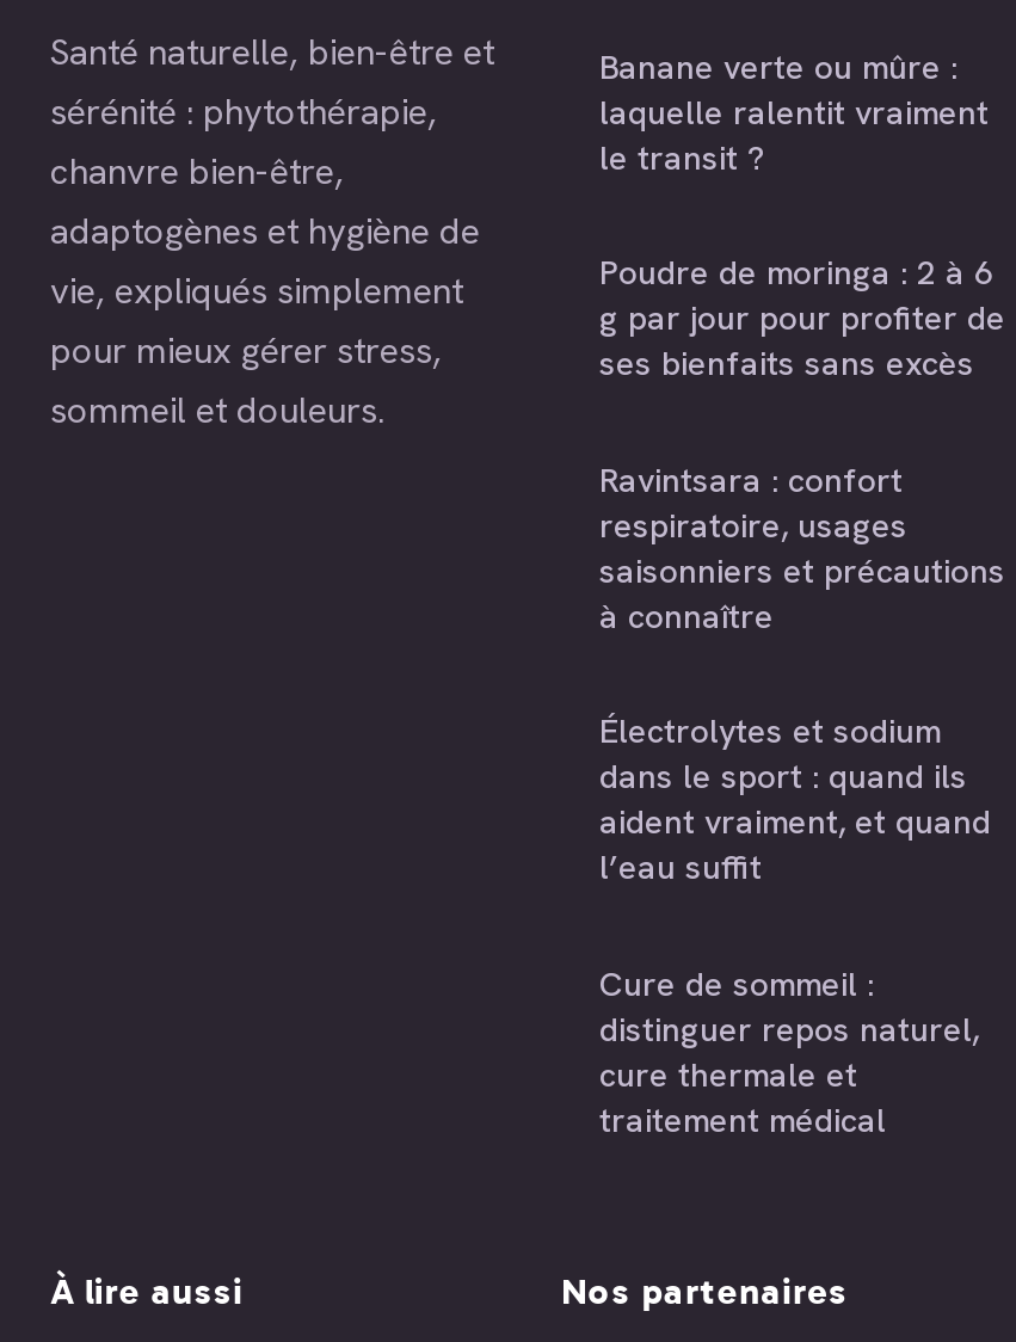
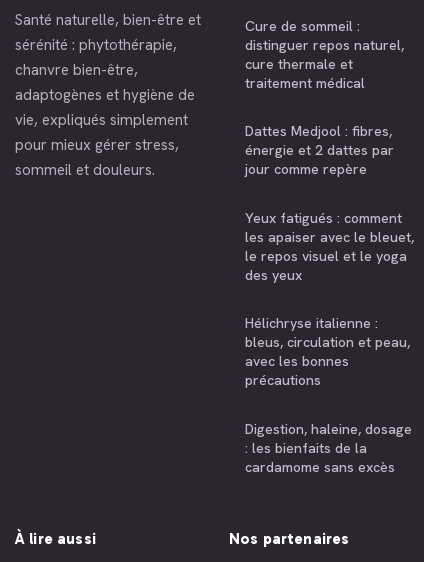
[599,45,1005,889] Banane verte ou mûre : | laquelle ralentit vraiment | le transit ? | Poudre de moringa : 2 à 6 | g par jour pour profiter de | ses bienfaits sans excès | Ravintsara : confort | respiratoire, usages | saisonniers et précautions | à connaître | Électrolytes et sodium | dans le sport : quand ils | aident vraiment, et quand | l’eau suffit -> none
none -> [245,122,414,476] Dattes Medjool : fibres, | énergie et 2 dattes par | jour comme repère | Yeux fatigués : comment | les apaiser avec le bleuet, | le repos visuel et le yoga | des yeux | Hélichryse italienne : | bleus, circulation et peau, | avec les bonnes | précautions | Digestion, haleine, dosage | : les bienfaits de la | cardamome sans excès
moved [599,962,979,1141] -> [245,17,404,92]: Cure de sommeil : | distinguer repos naturel, | cure thermale et | traitement médical

